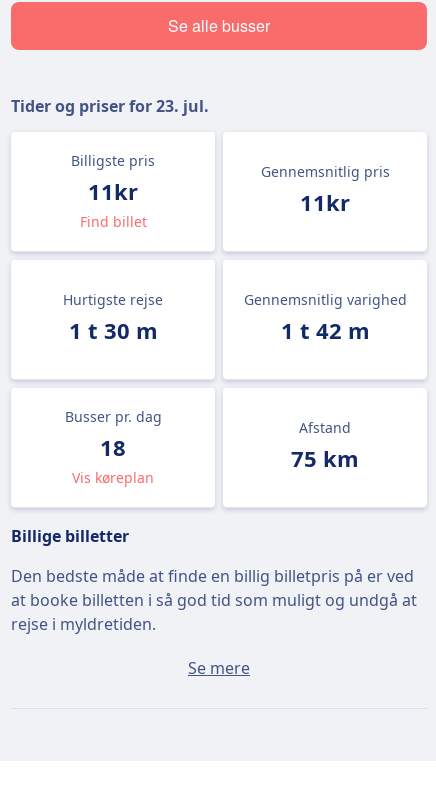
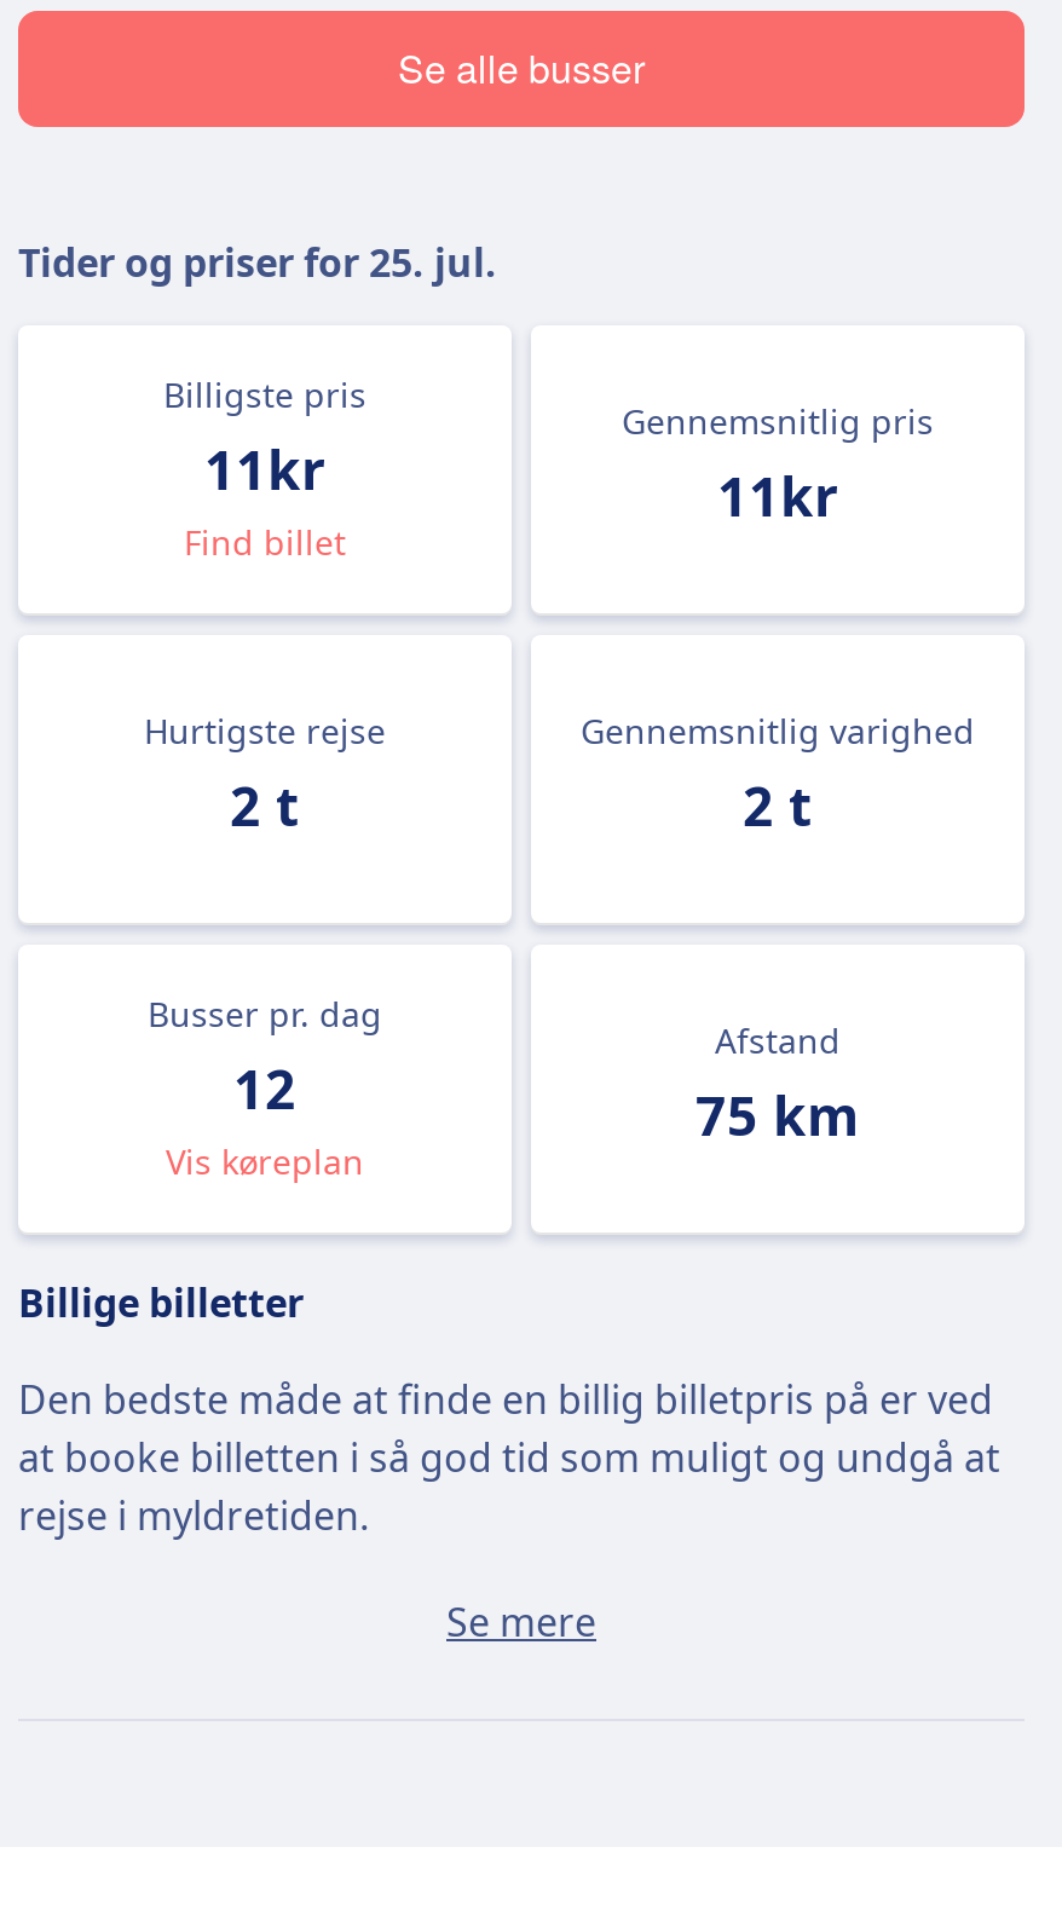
[11,95,209,117] Tider og priser for 23. jul. -> [18,236,497,289] Tider og priser for 25. jul.
[68,315,157,345] 1 t 30 m -> [230,768,300,841] 2 t
[280,315,369,345] 1 t 42 m -> [743,768,813,841] 2 t
[100,432,126,462] 18 -> [233,1051,296,1124] 12

